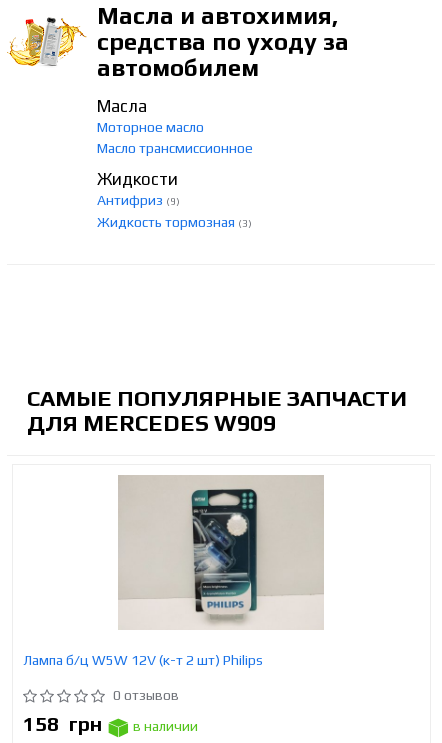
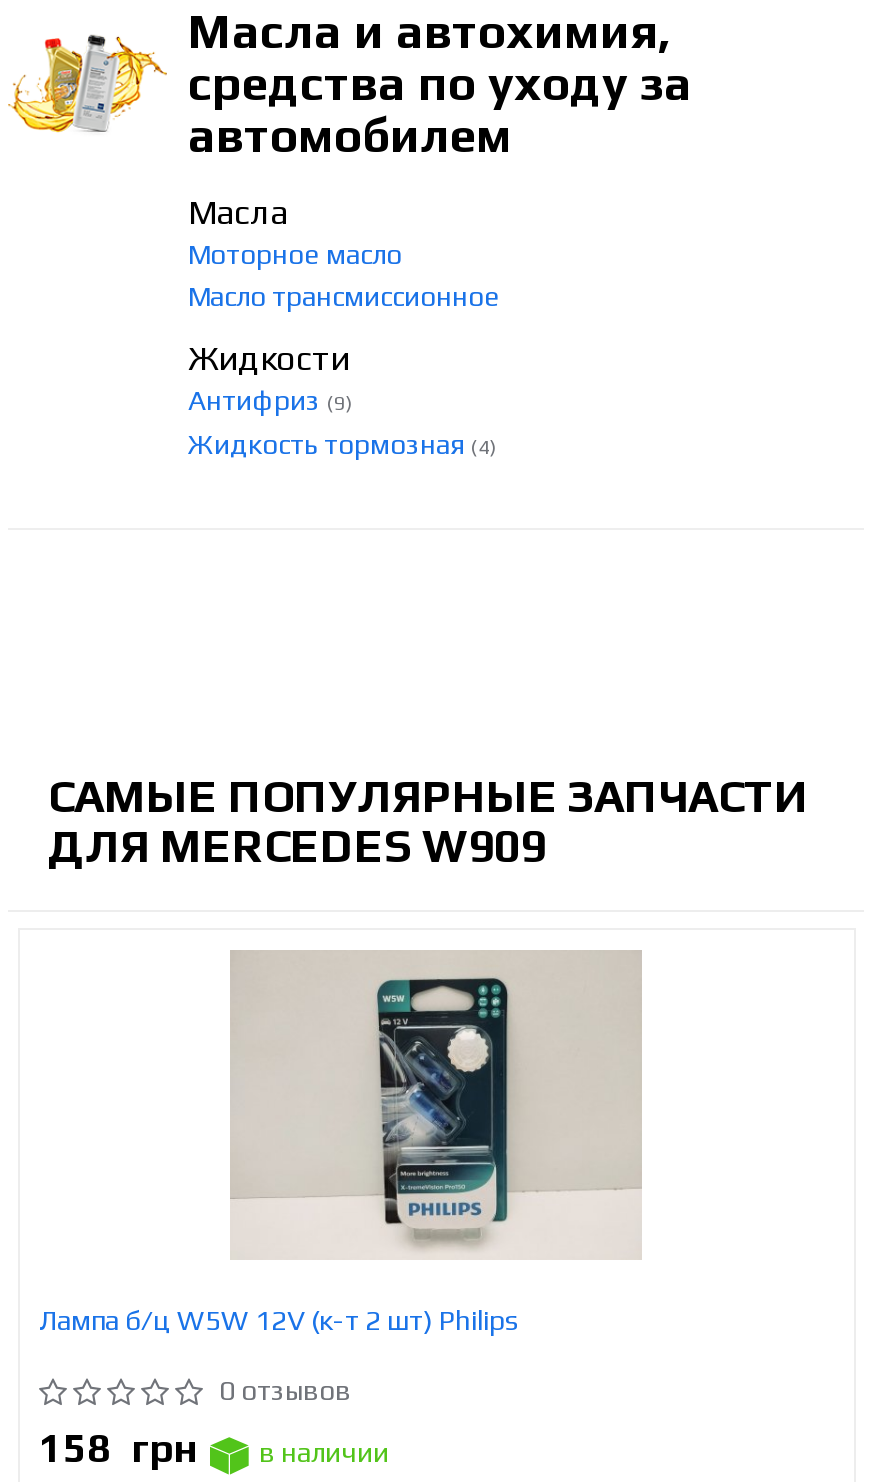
[97,214,252,230] Жидкость тормозная (3) -> [188,428,498,460] Жидкость тормозная (4)

